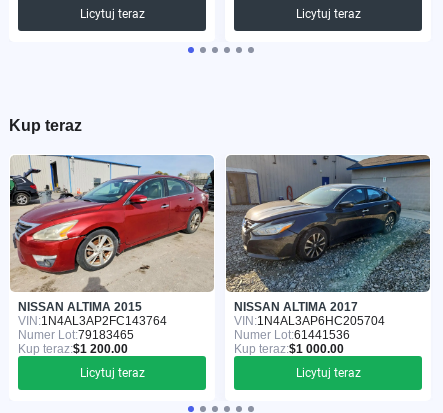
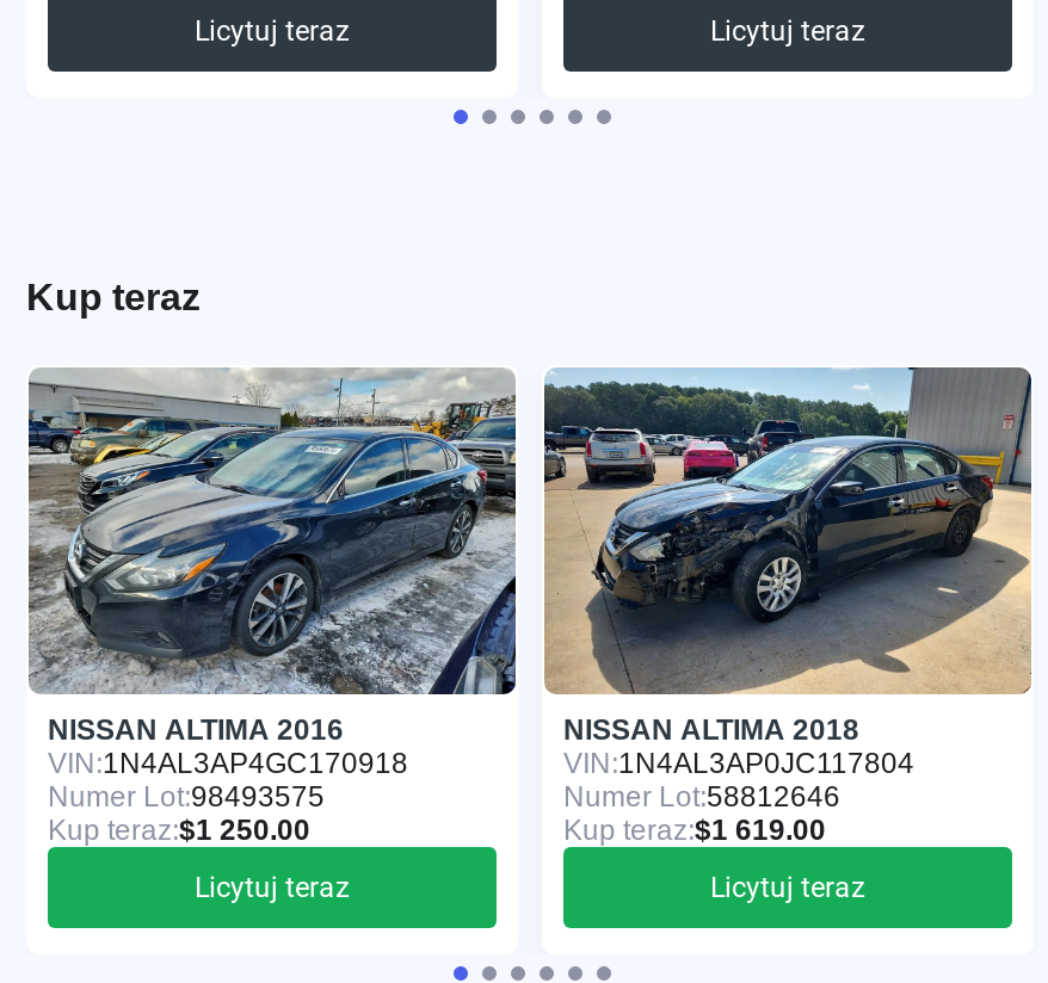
[10,155,215,314] [image] | NISSAN ALTIMA 2015 -> [26,367,518,747] [image] | NISSAN ALTIMA 2016
[225,154,431,314] [image] | NISSAN ALTIMA 2017 -> [544,367,1031,747] [image] | NISSAN ALTIMA 2018
[18,314,167,328] VIN: 1N4AL3AP2FC143764 -> [48,747,408,780] VIN: 1N4AL3AP4GC170918
[234,314,385,328] VIN: 1N4AL3AP6HC205704 -> [563,747,914,780] VIN: 1N4AL3AP0JC117804
[18,328,134,342] Numer Lot:79183465 -> [48,780,325,814] Numer Lot:98493575
[234,328,350,342] Numer Lot:61441536 -> [563,780,840,814] Numer Lot:58812646
[18,342,128,356] Kup teraz:$1 200.00 -> [48,814,310,847] Kup teraz:$1 250.00
[234,342,344,356] Kup teraz:$1 000.00 -> [563,814,826,847] Kup teraz:$1 619.00

